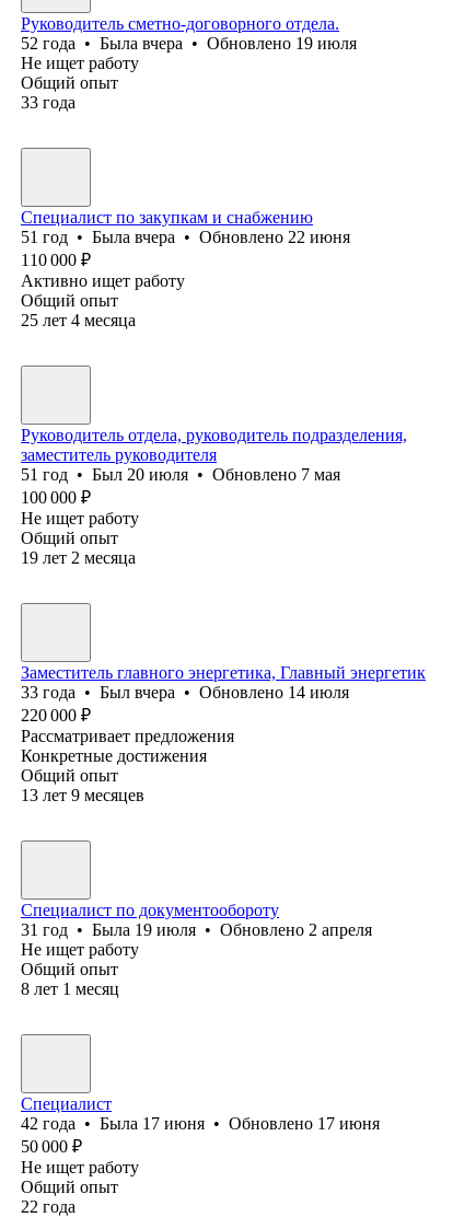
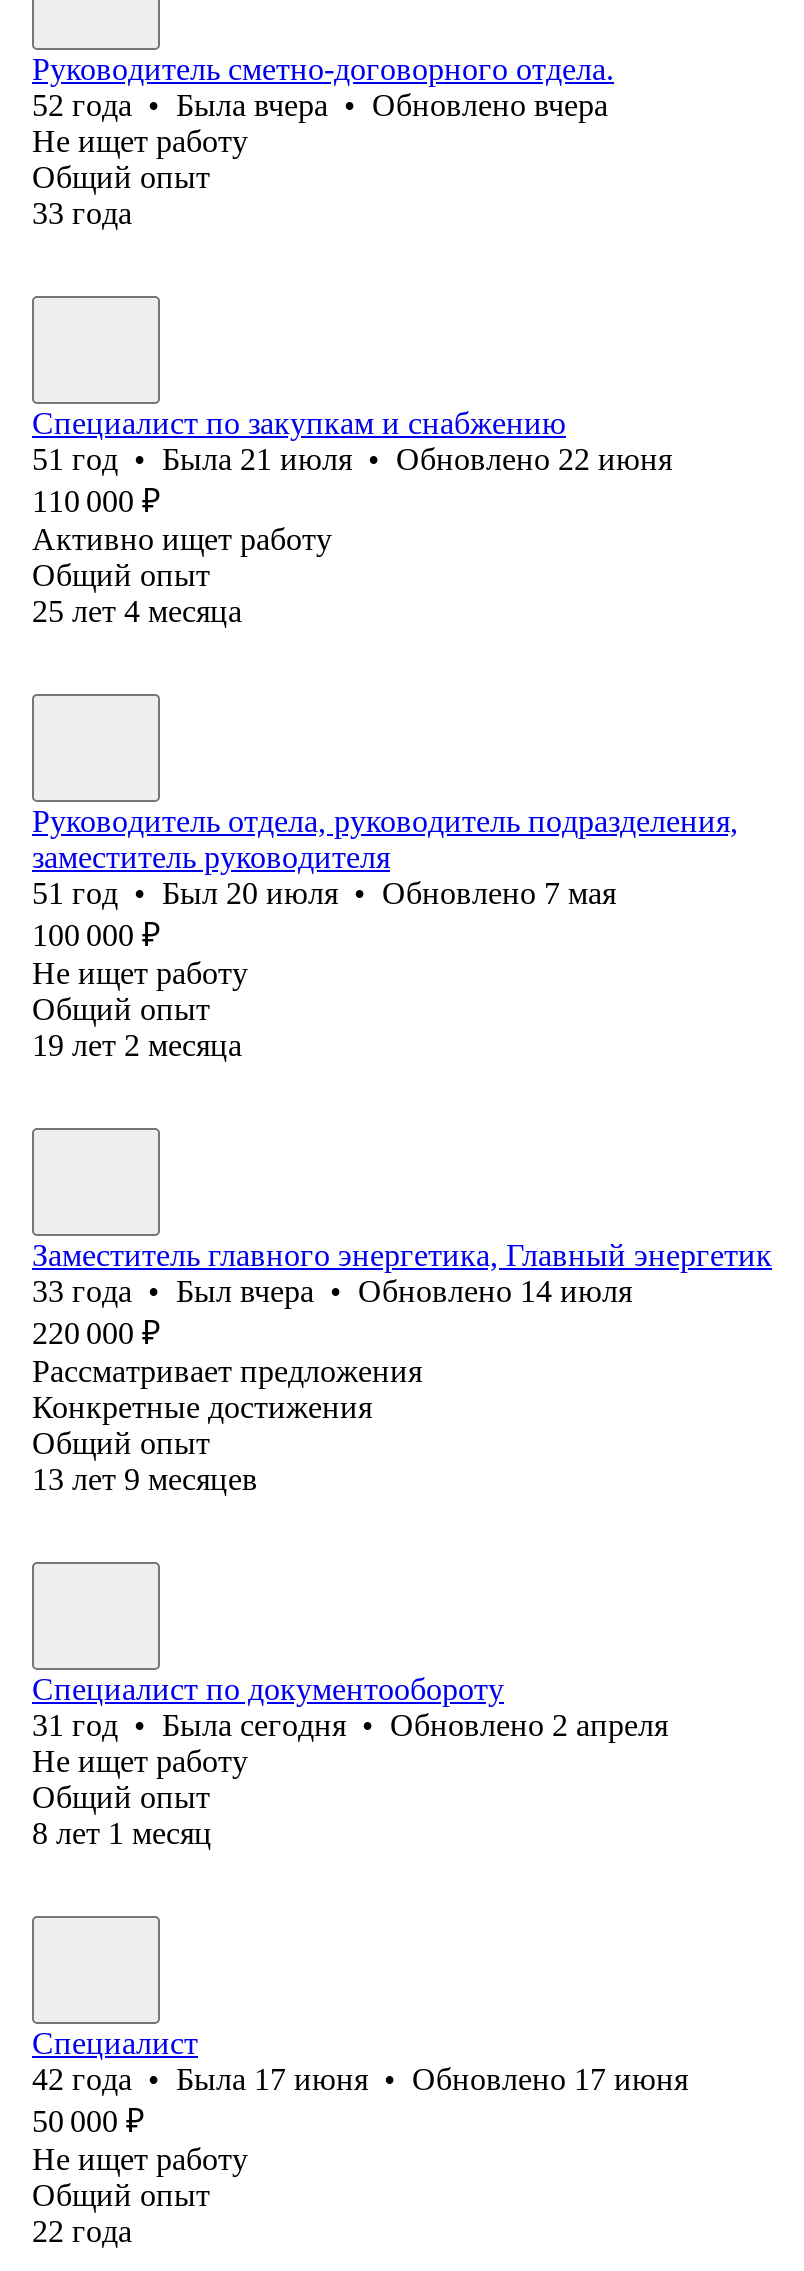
[21,34,357,52] 52 года • Была вчера • Обновлено 19 июля -> [32,88,608,122] 52 года • Была вчера • Обновлено вчера
[21,228,350,246] 51 год • Была вчера • Обновлено 22 июня -> [32,442,672,476] 51 год • Была 21 июля • Обновлено 22 июня
[21,920,372,939] 31 год • Была 19 июля • Обновлено 2 апреля -> [32,1708,668,1742] 31 год • Была сегодня • Обновлено 2 апреля

